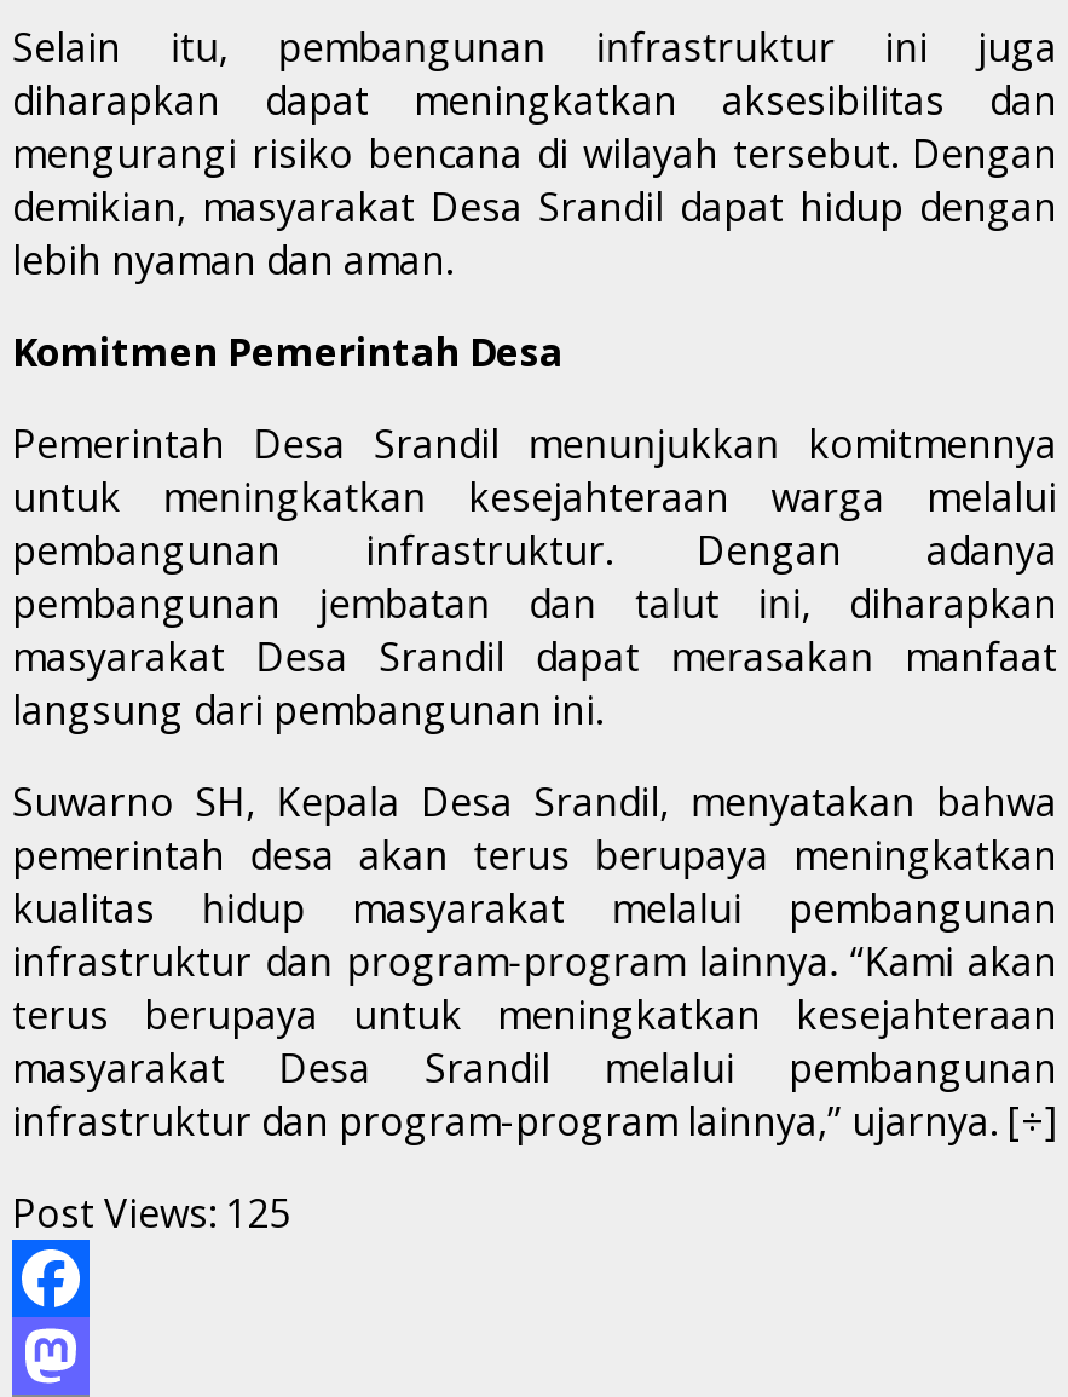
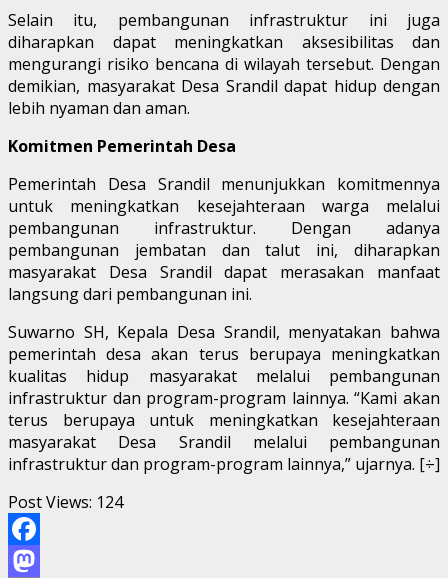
[12,1186,290,1239] Post Views: 125 -> [8,491,123,513] Post Views: 124

